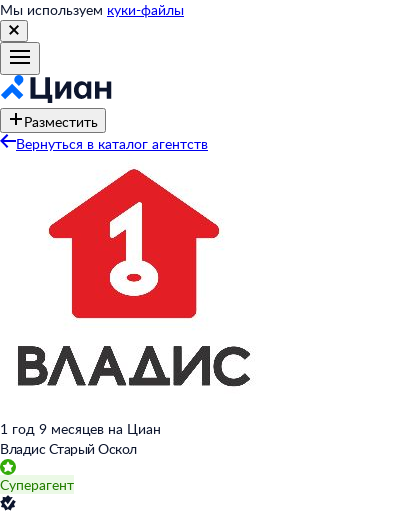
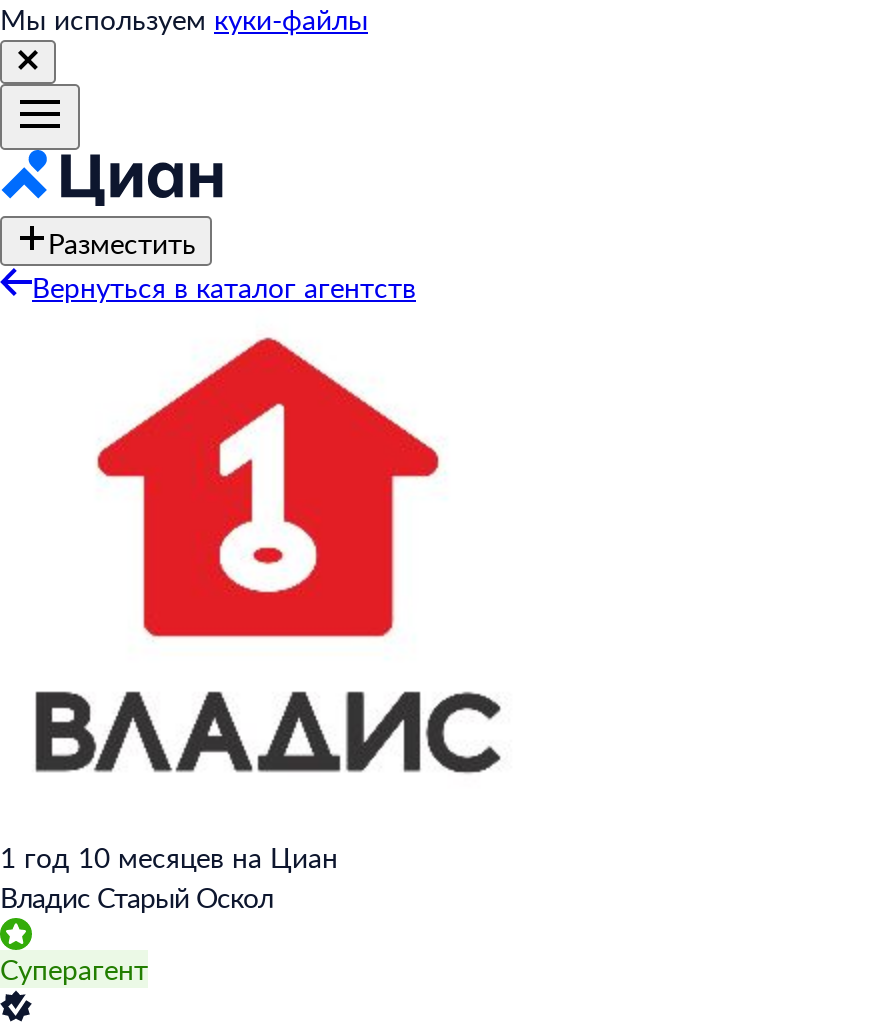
[0,419,161,438] 1 год 9 месяцев на Циан -> [0,838,338,876] 1 год 10 месяцев на Циан

